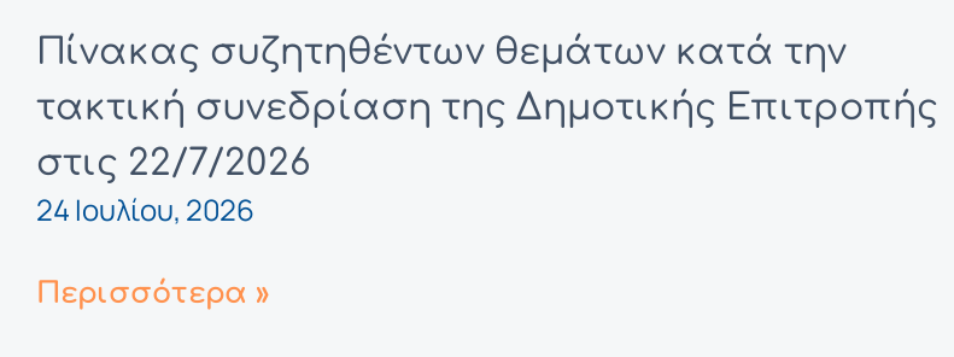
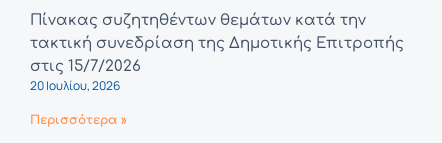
[36,144,311,185] στις 22/7/2026 -> [30,58,141,75] στις 15/7/2026
[36,190,253,231] 24 Ιουλίου, 2026 -> [30,77,120,94] 20 Ιουλίου, 2026

